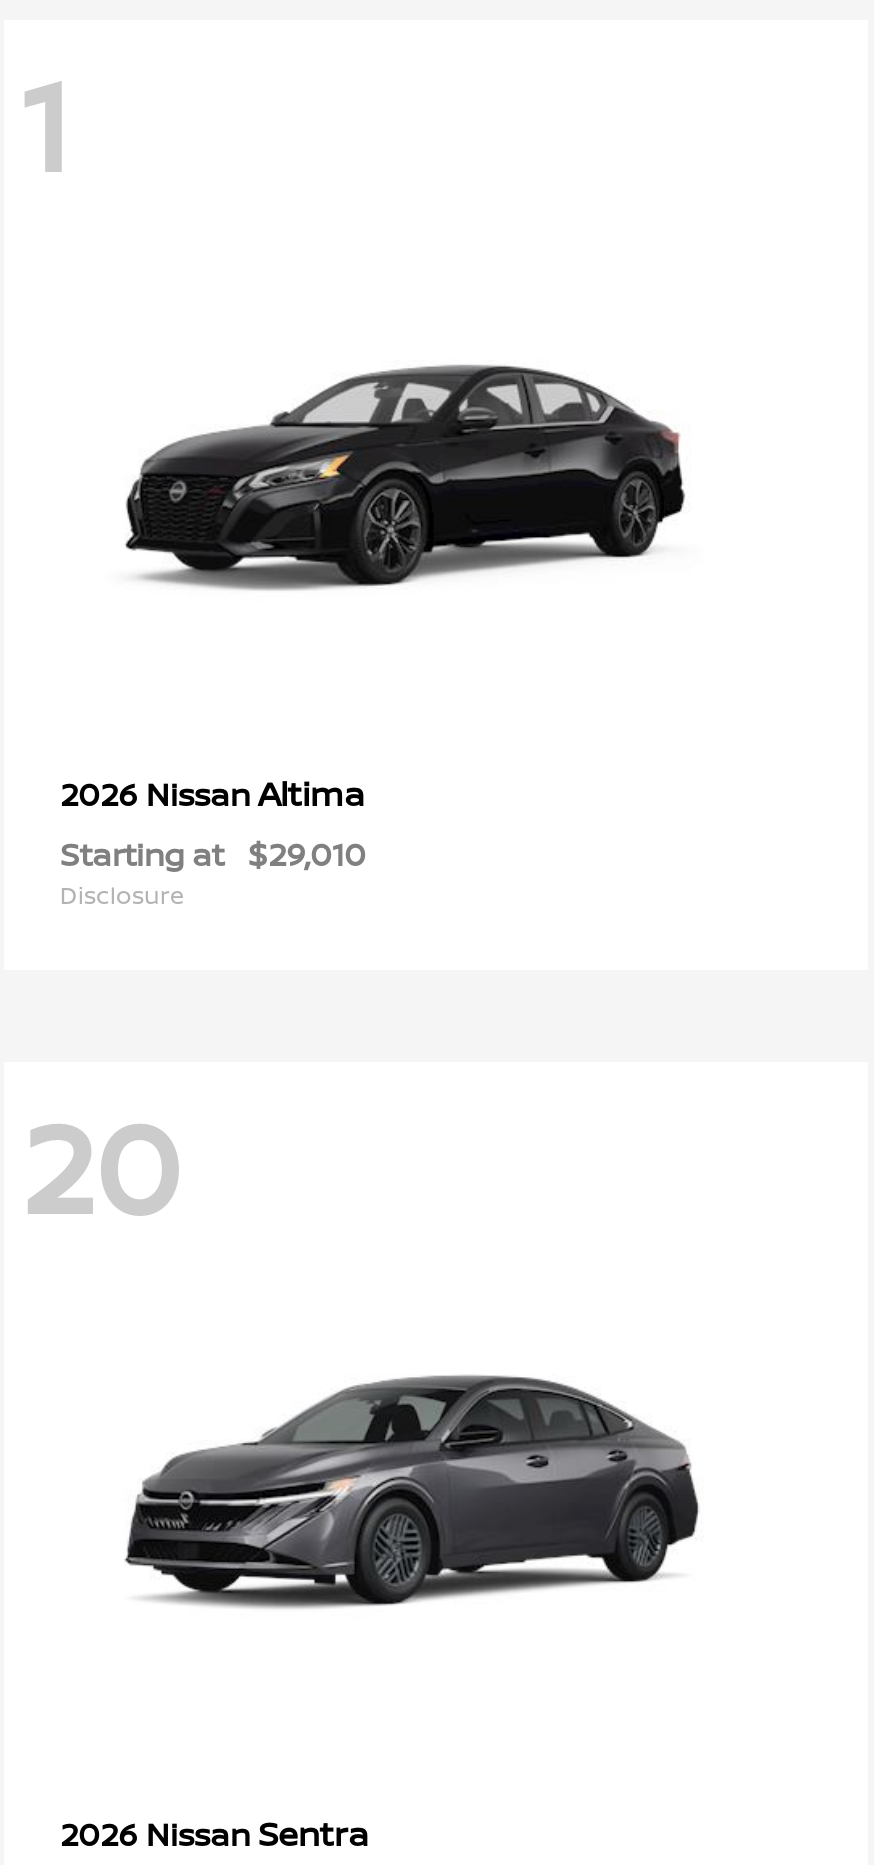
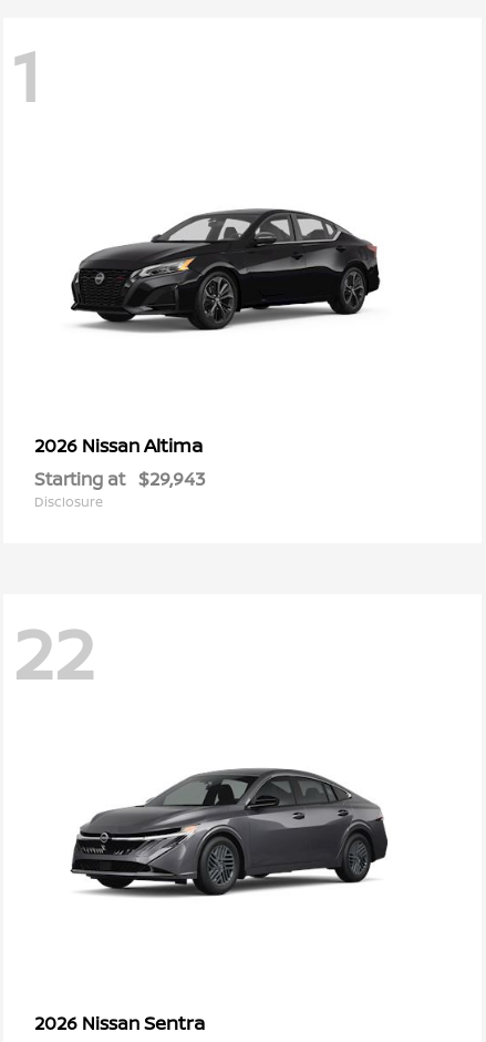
[60,831,366,875] Starting at $29,010 -> [34,467,205,491] Starting at $29,943
[20,1078,180,1252] 20 -> [12,604,94,700] 22

